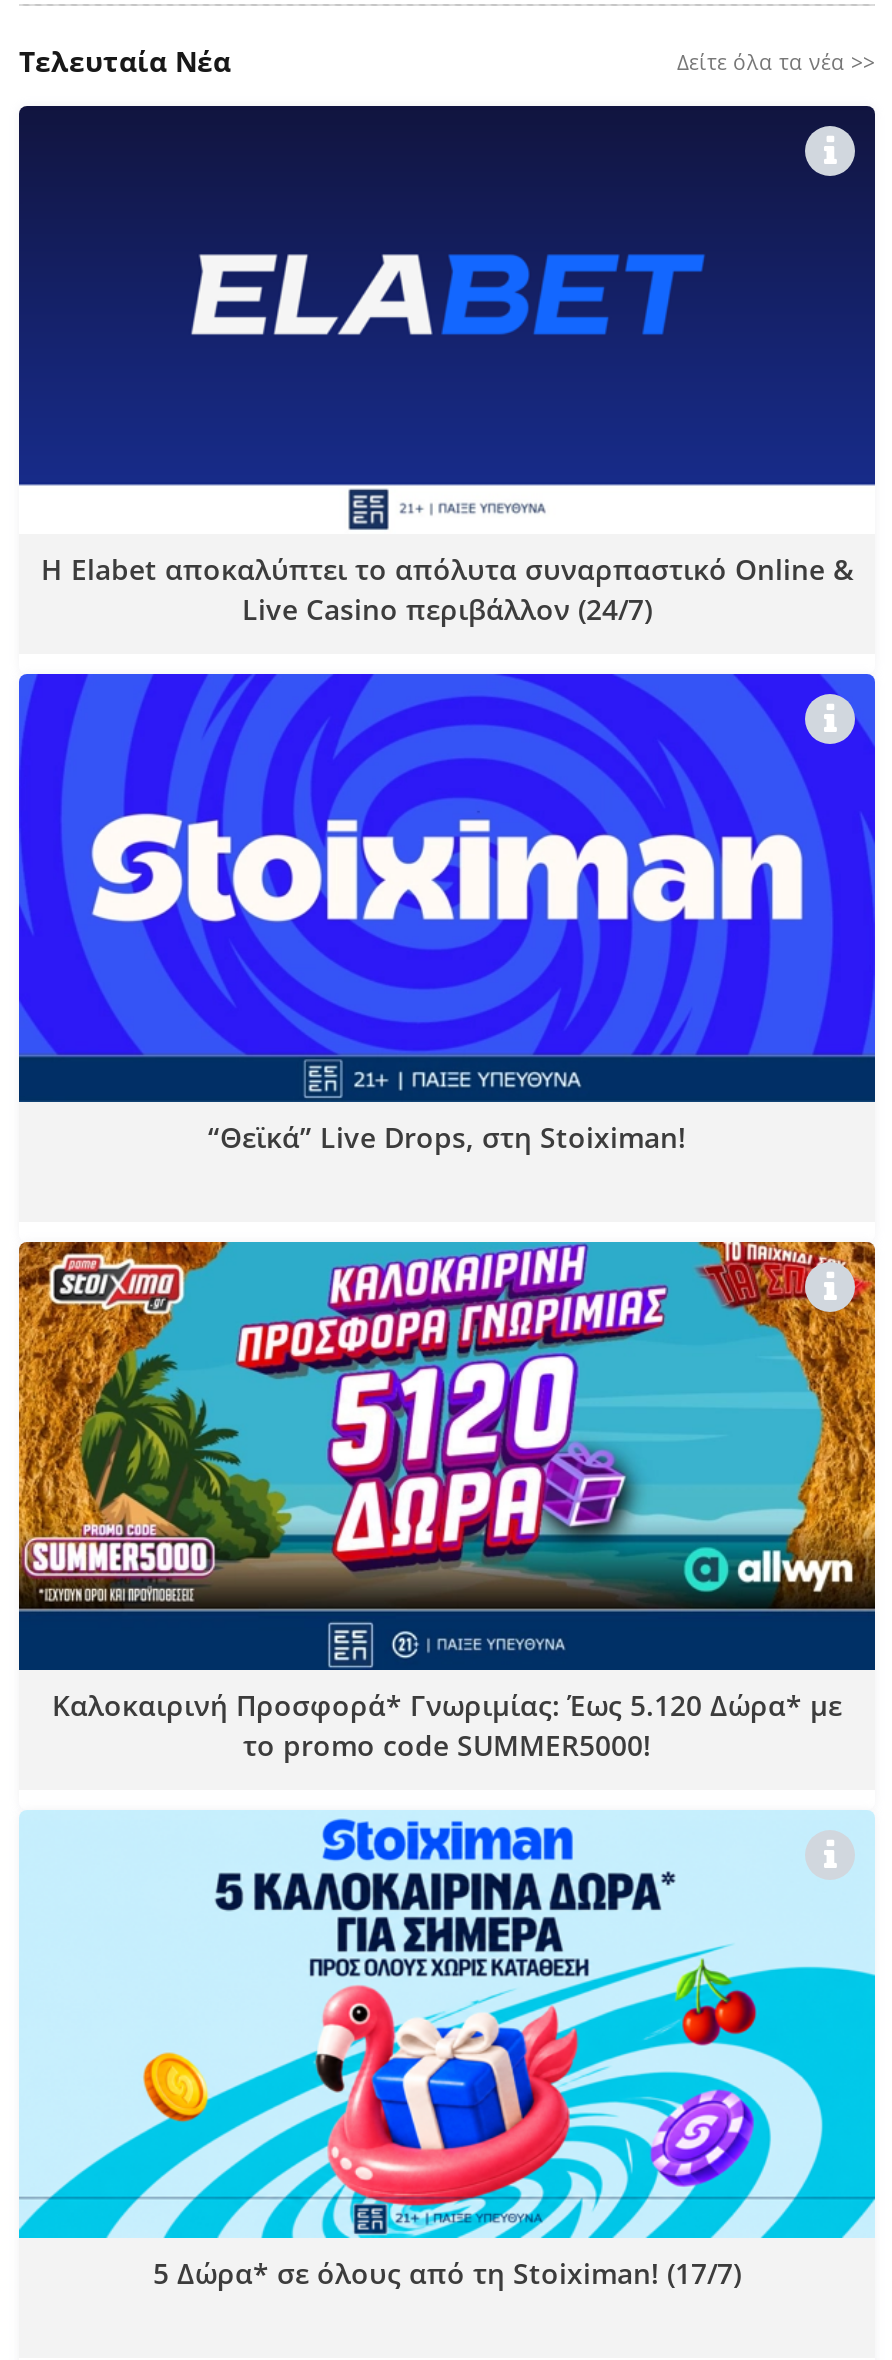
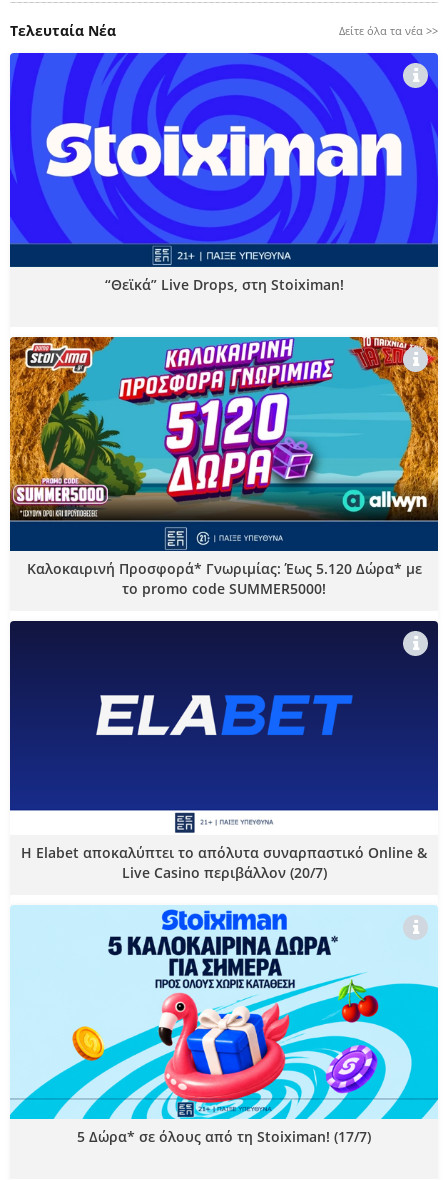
moved [17,104,877,588] -> [9,620,439,862]: [image] | Η Elabet αποκαλύπτει το απόλυτα συναρπαστικό Online &
[242,590,652,628] Live Casino περιβάλλον (24/7) -> none
moved [523,684,727,940] -> [262,58,364,186]: [image]
moved [52,802,842,1724] -> [26,117,421,578]: [image] | “Θεϊκά” Live Drops, στη Stoiximan! | Καλοκαιρινή Προσφορά* Γνωριμίας: Έως 5.120 Δώρα* με
none -> [121,863,326,882] Live Casino περιβάλλον (20/7)

